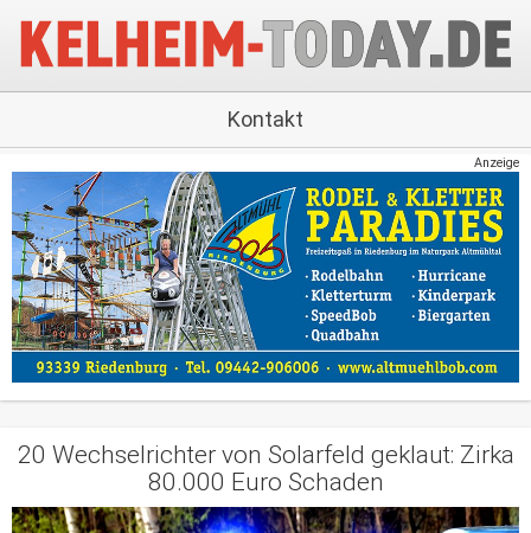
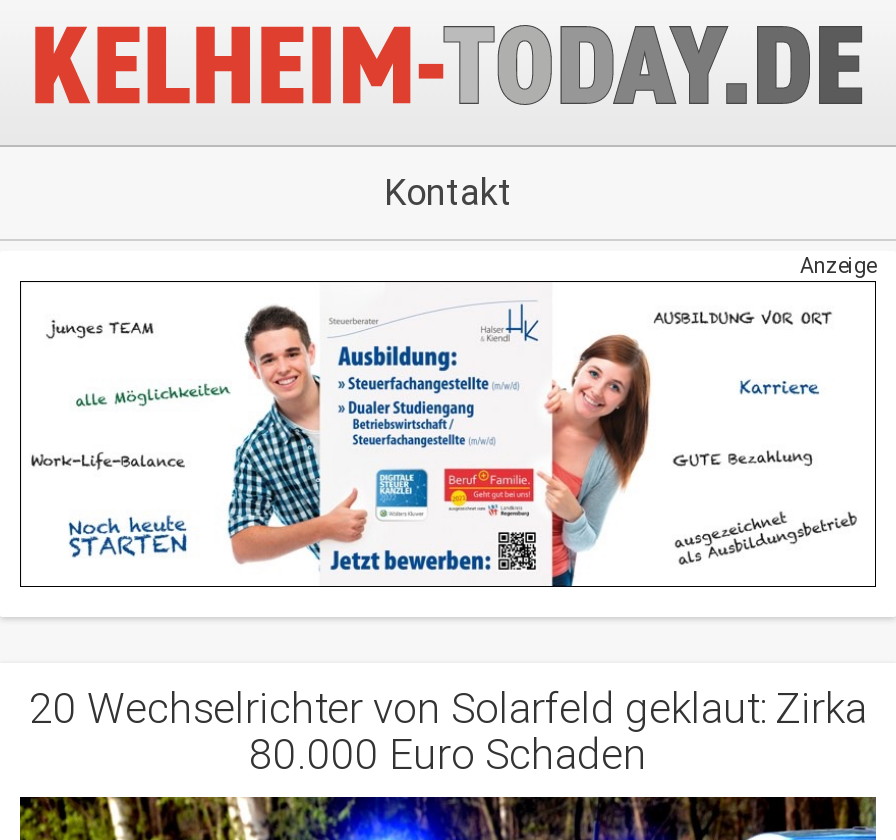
[12,172,519,384] [image] -> [20,281,874,589] [image]

